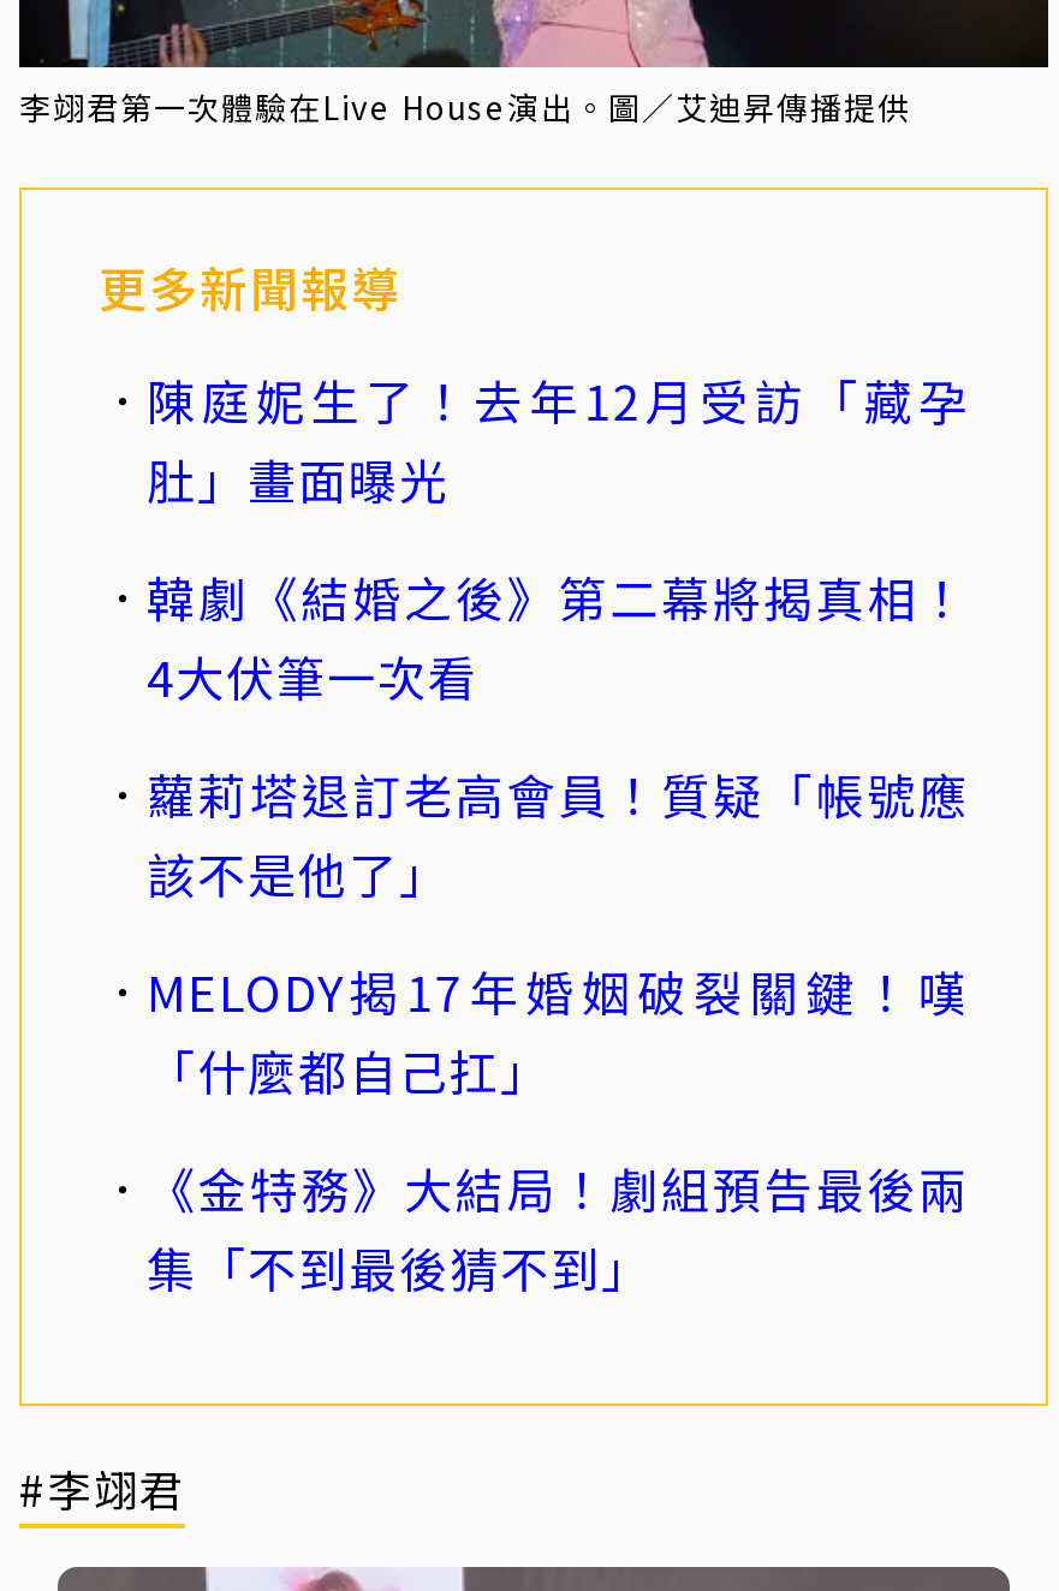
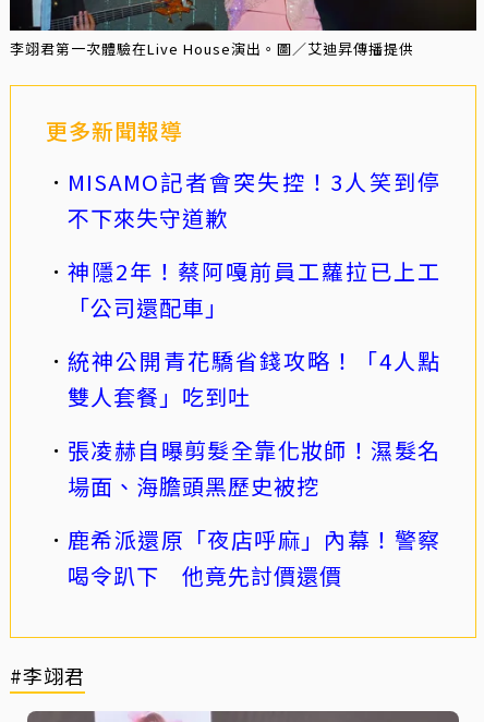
[147,365,969,514] 陳庭妮生了！去年12月受訪「藏孕 | 肚」畫面曝光 -> [68,166,440,233] MISAMO記者會突失控！3人笑到停 | 不下來失守道歉
[147,562,969,711] 韓劇《結婚之後》第二幕將揭真相！ | 4大伏筆一次看 -> [68,255,440,323] 神隱2年！蔡阿嘎前員工蘿拉已上工 | 「公司還配車」
[147,759,969,908] 蘿莉塔退訂老高會員！質疑「帳號應 | 該不是他了」 -> [68,345,440,412] 統神公開青花驕省錢攻略！「4人點 | 雙人套餐」吃到吐
[147,957,969,1106] MELODY揭17年婚姻破裂關鍵！嘆 | 「什麼都自己扛」 -> [68,434,440,502] 張凌赫自曝剪髮全靠化妝師！濕髮名 | 場面、海膽頭黑歷史被挖
[147,1154,969,1303] 《金特務》大結局！劇組預告最後兩 | 集「不到最後猜不到」 -> [68,524,440,591] 鹿希派還原「夜店呼麻」內幕！警察 | 喝令趴下 他竟先討價還價

